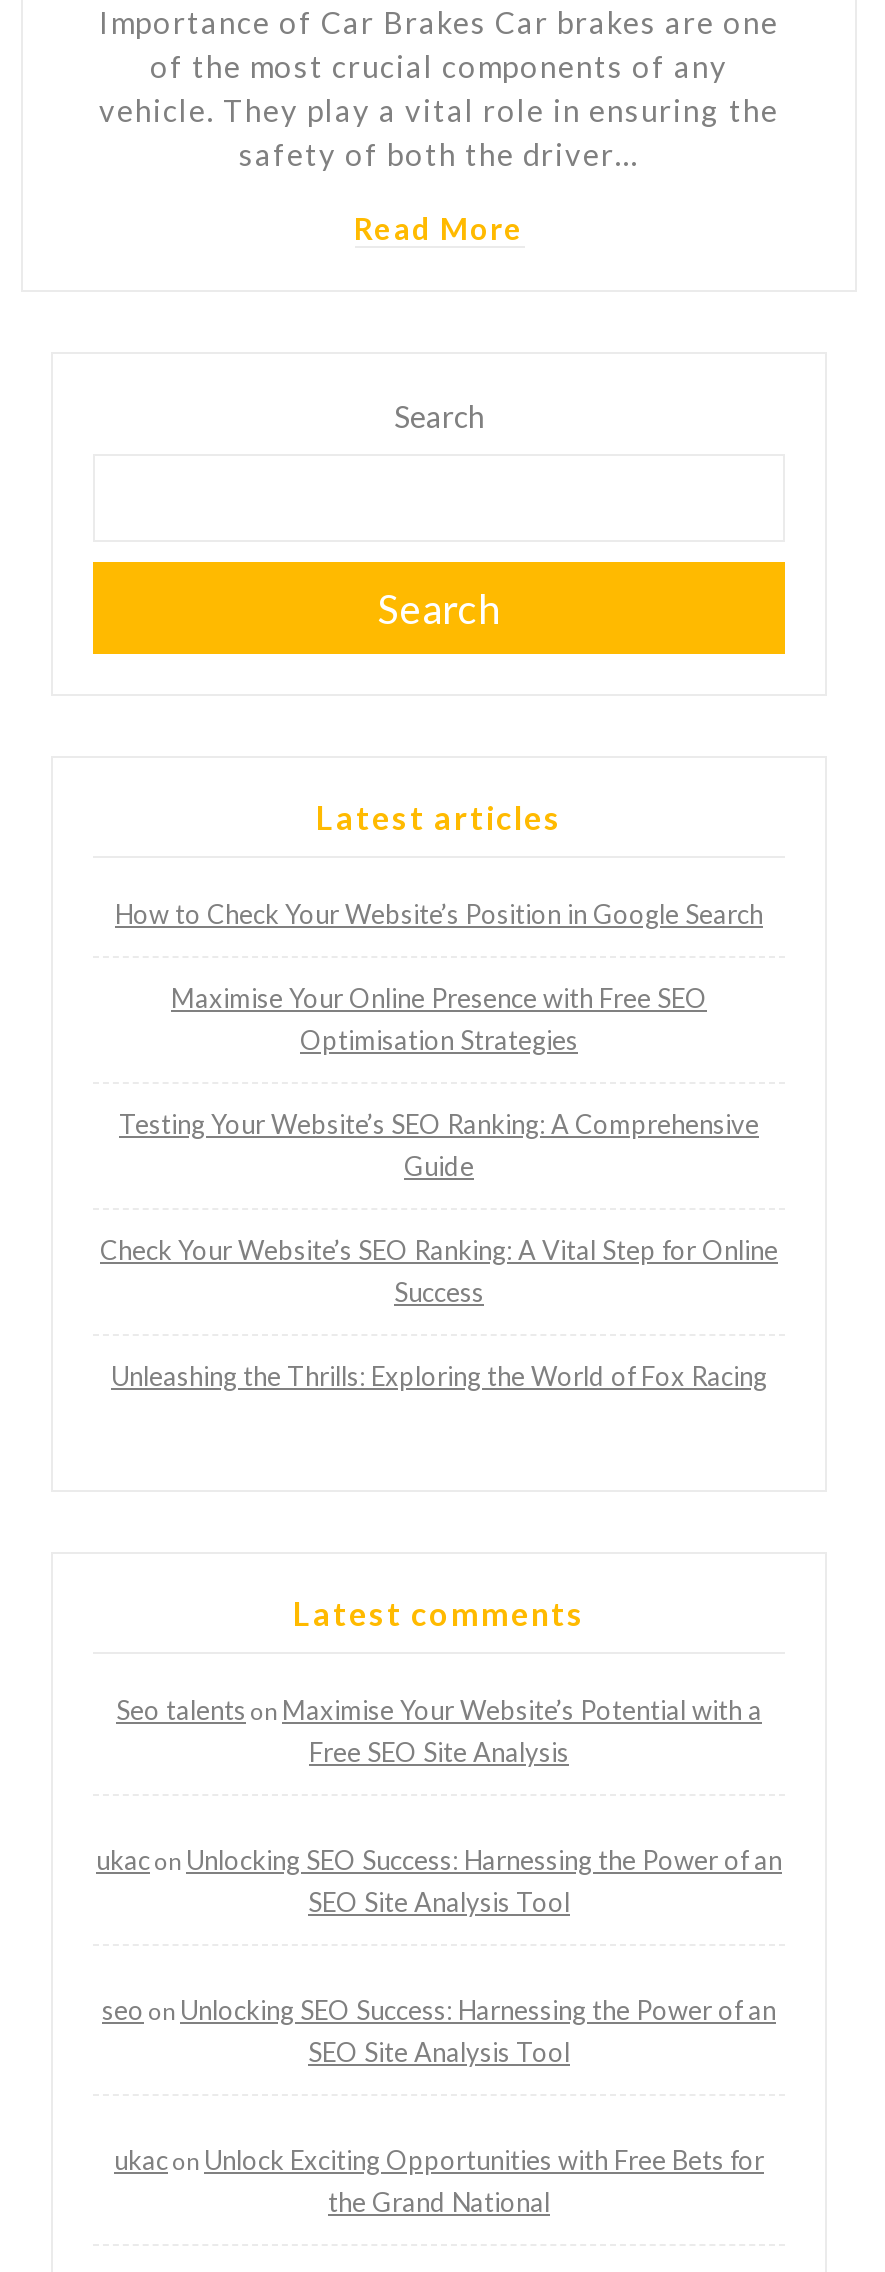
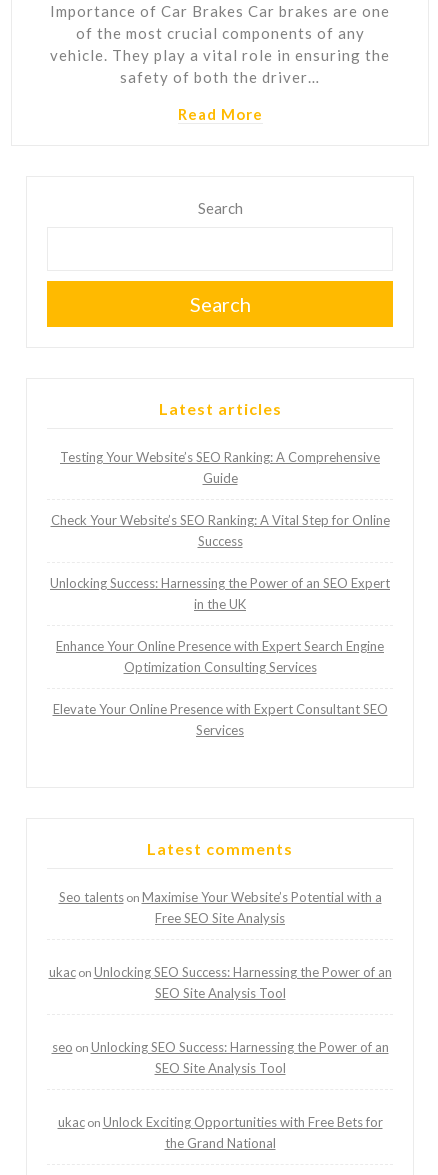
[115,898,763,1056] How to Check Your Website’s Position in Google Search | Maximise Your Online Presence with Free SEO | Optimisation Strategies -> none
moved [100,1108,778,1308] -> [50,449,389,549]: Testing Your Website’s SEO Ranking: A Comprehensive | Guide | Check Your Website’s SEO Ranking: A Vital Step for Online | Success
[111,1360,767,1392] Unleashing the Thrills: Exploring the World of Fox Racing -> [50,575,390,738] Unlocking Success: Harnessing the Power of an SEO Expert | in the UK | Enhance Your Online Presence with Expert Search Engine | Optimization Consulting Services | Elevate Your Online Presence with Expert Consultant SEO | Services

